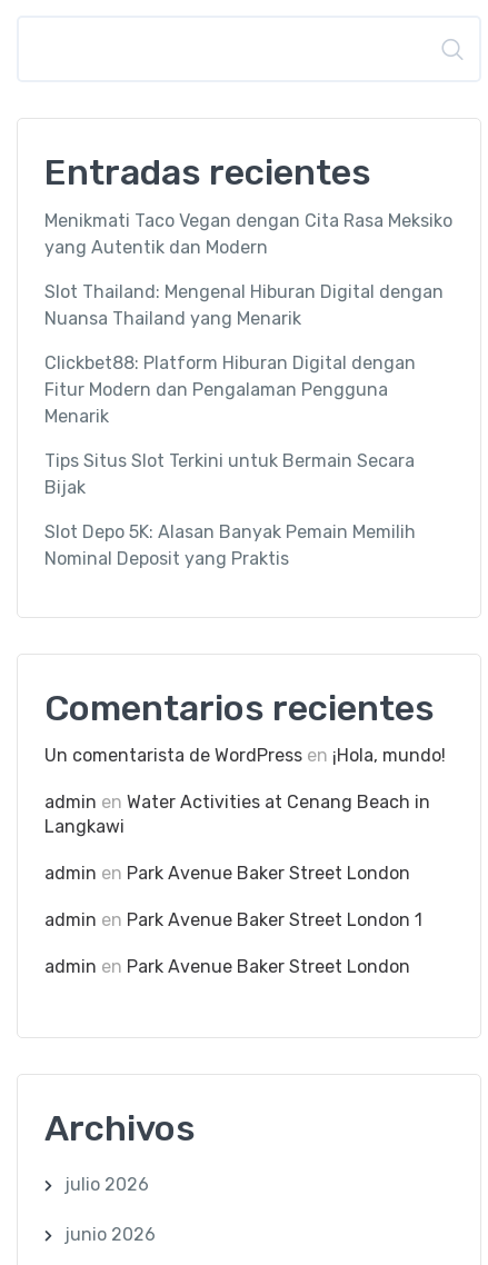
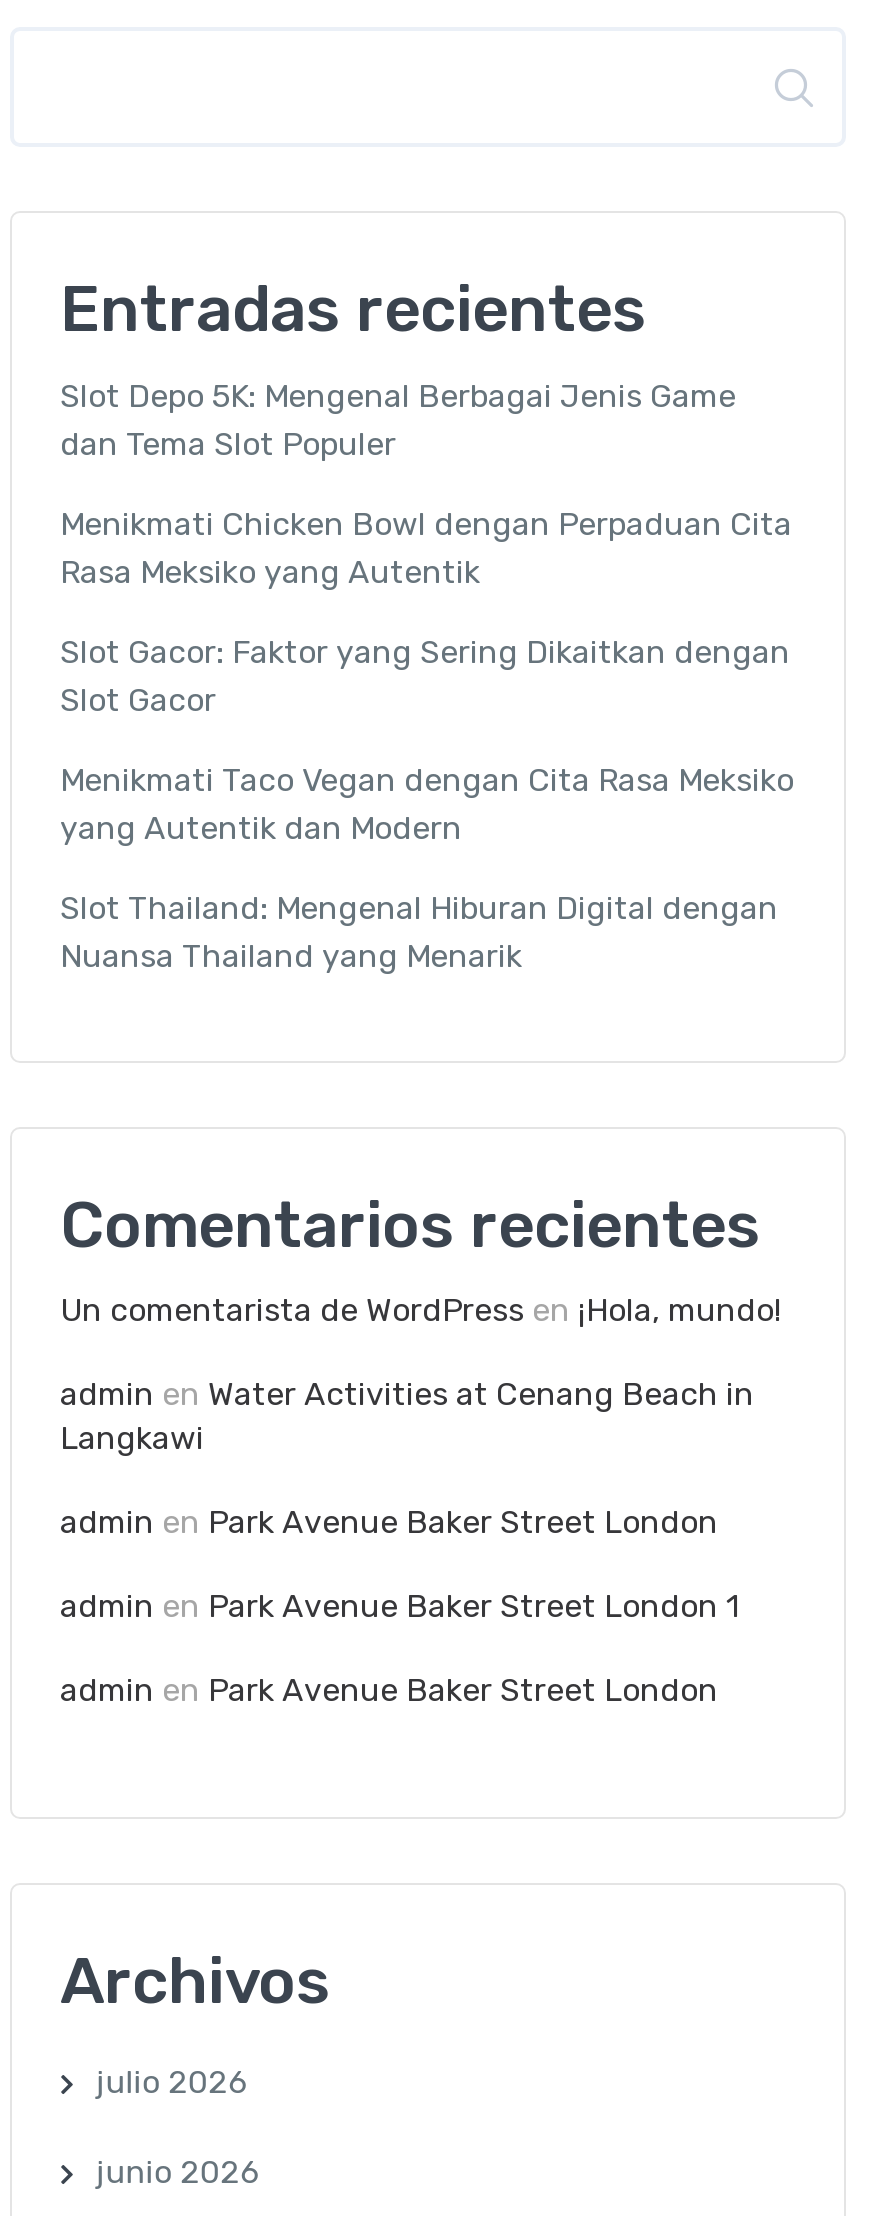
none -> [60,377,792,719] Slot Depo 5K: Mengenal Berbagai Jenis Game | dan Tema Slot Populer | Menikmati Chicken Bowl dengan Perpaduan Cita | Rasa Meksiko yang Autentik | Slot Gacor: Faktor yang Sering Dikaitkan dengan | Slot Gacor
moved [44,210,452,329] -> [60,761,794,975]: Menikmati Taco Vegan dengan Cita Rasa Meksiko | yang Autentik dan Modern | Slot Thailand: Mengenal Hiburan Digital dengan | Nuansa Thailand yang Menarik
[44,352,416,569] Clickbet88: Platform Hiburan Digital dengan | Fitur Modern dan Pengalaman Pengguna | Menarik | Tips Situs Slot Terkini untuk Bermain Secara | Bijak | Slot Depo 5K: Alasan Banyak Pemain Memilih | Nominal Deposit yang Praktis -> none

